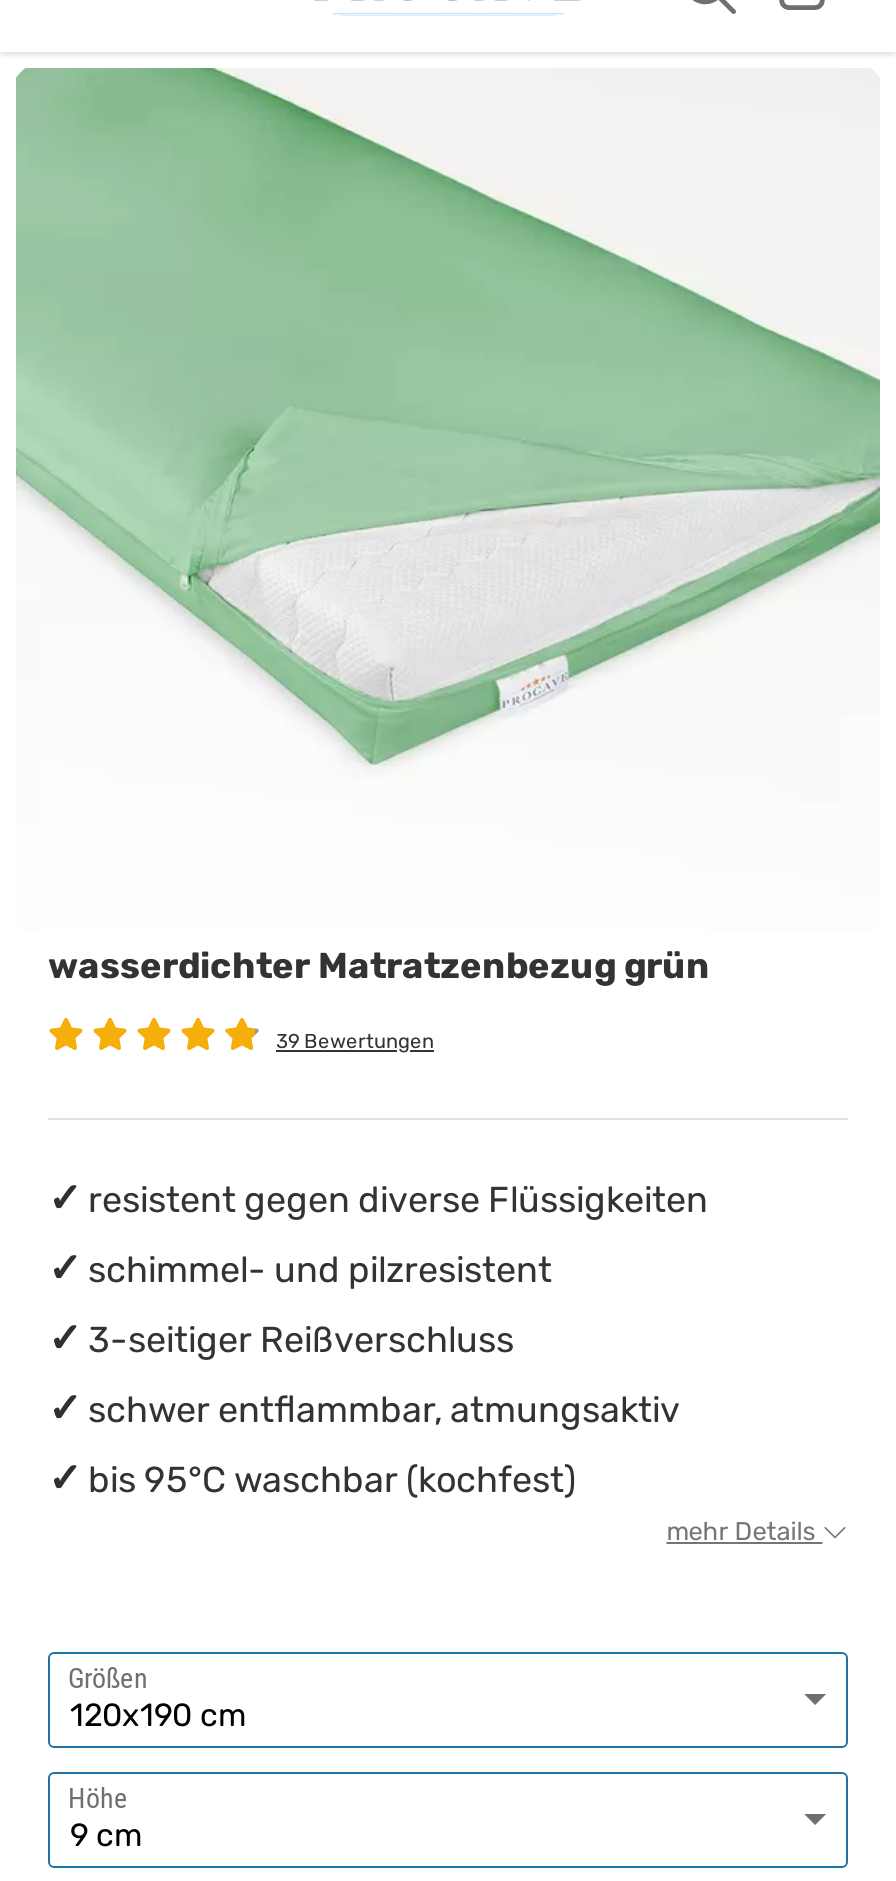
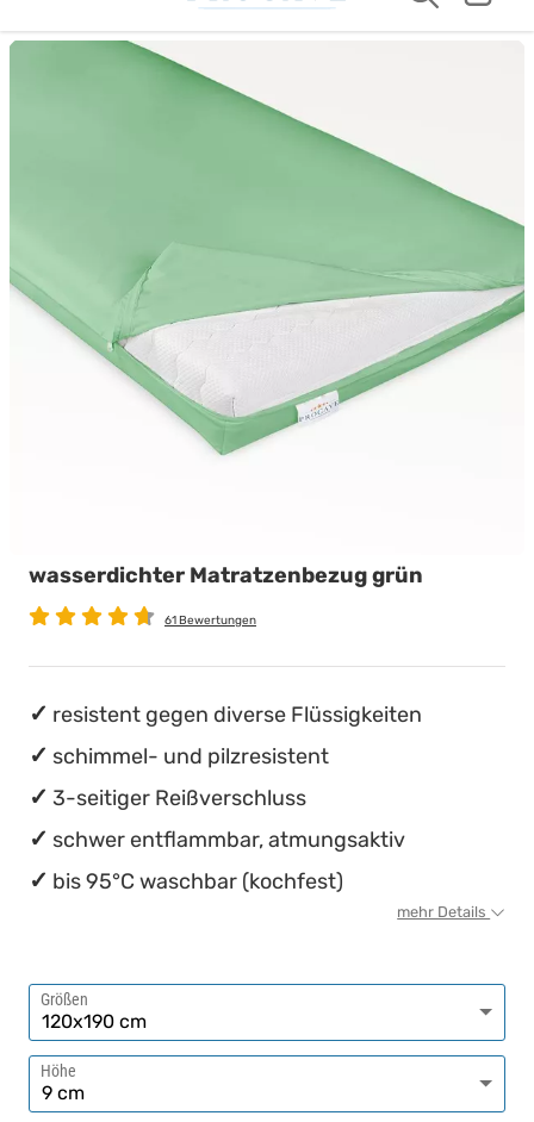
[276,1030,434,1054] 39 Bewertungen -> [164,613,256,627] 61 Bewertungen

